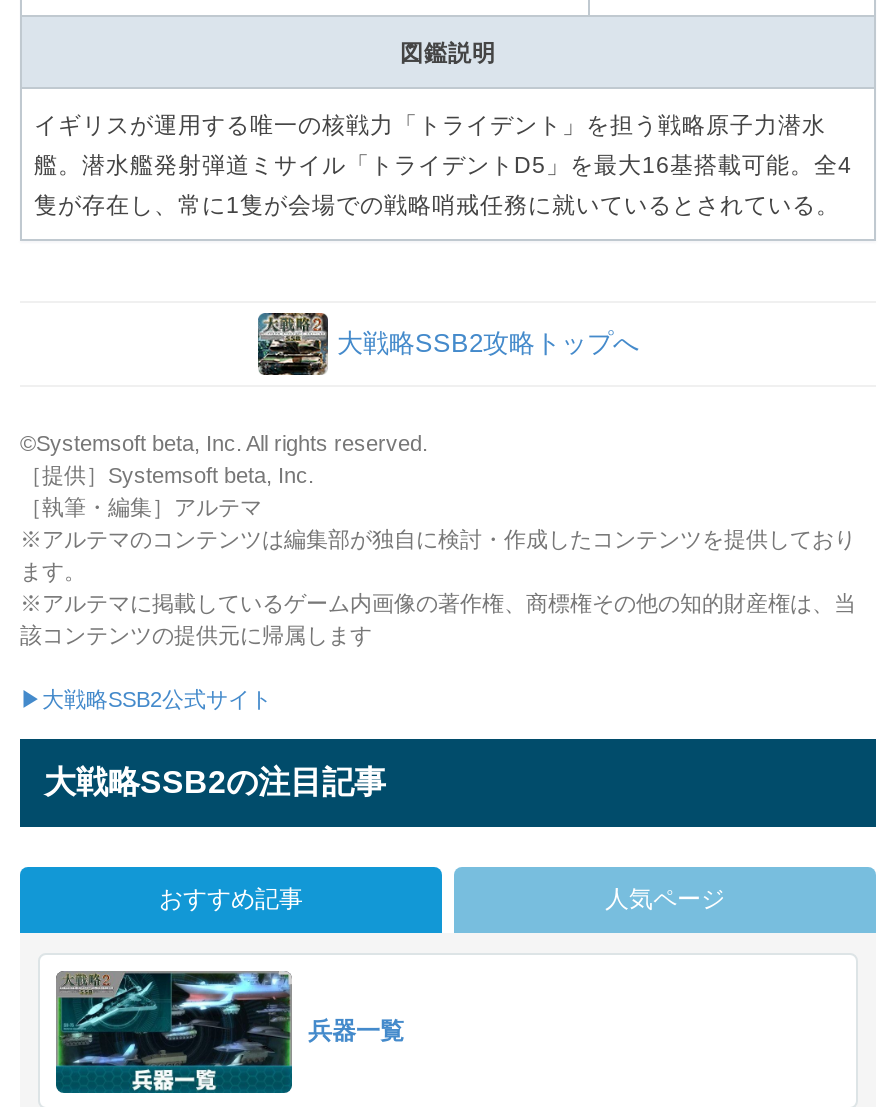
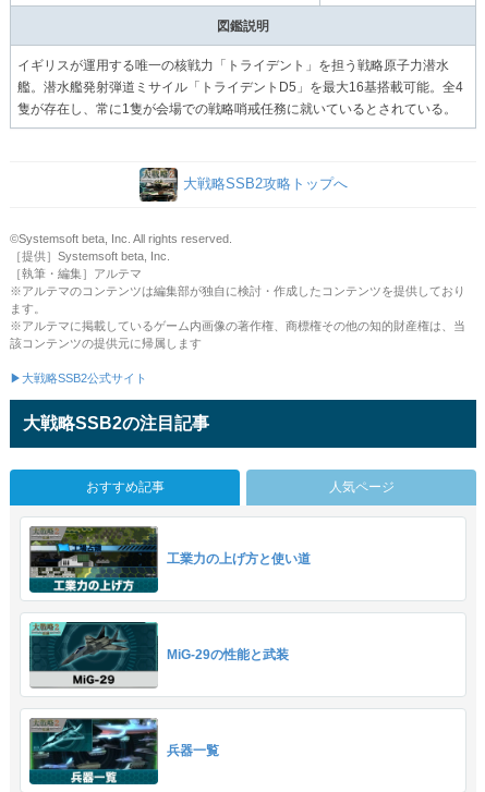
none -> [28,621,289,689] [image] | MiG-29の性能と武装
none -> [29,526,311,593] [image] | 工業力の上げ方と使い道

